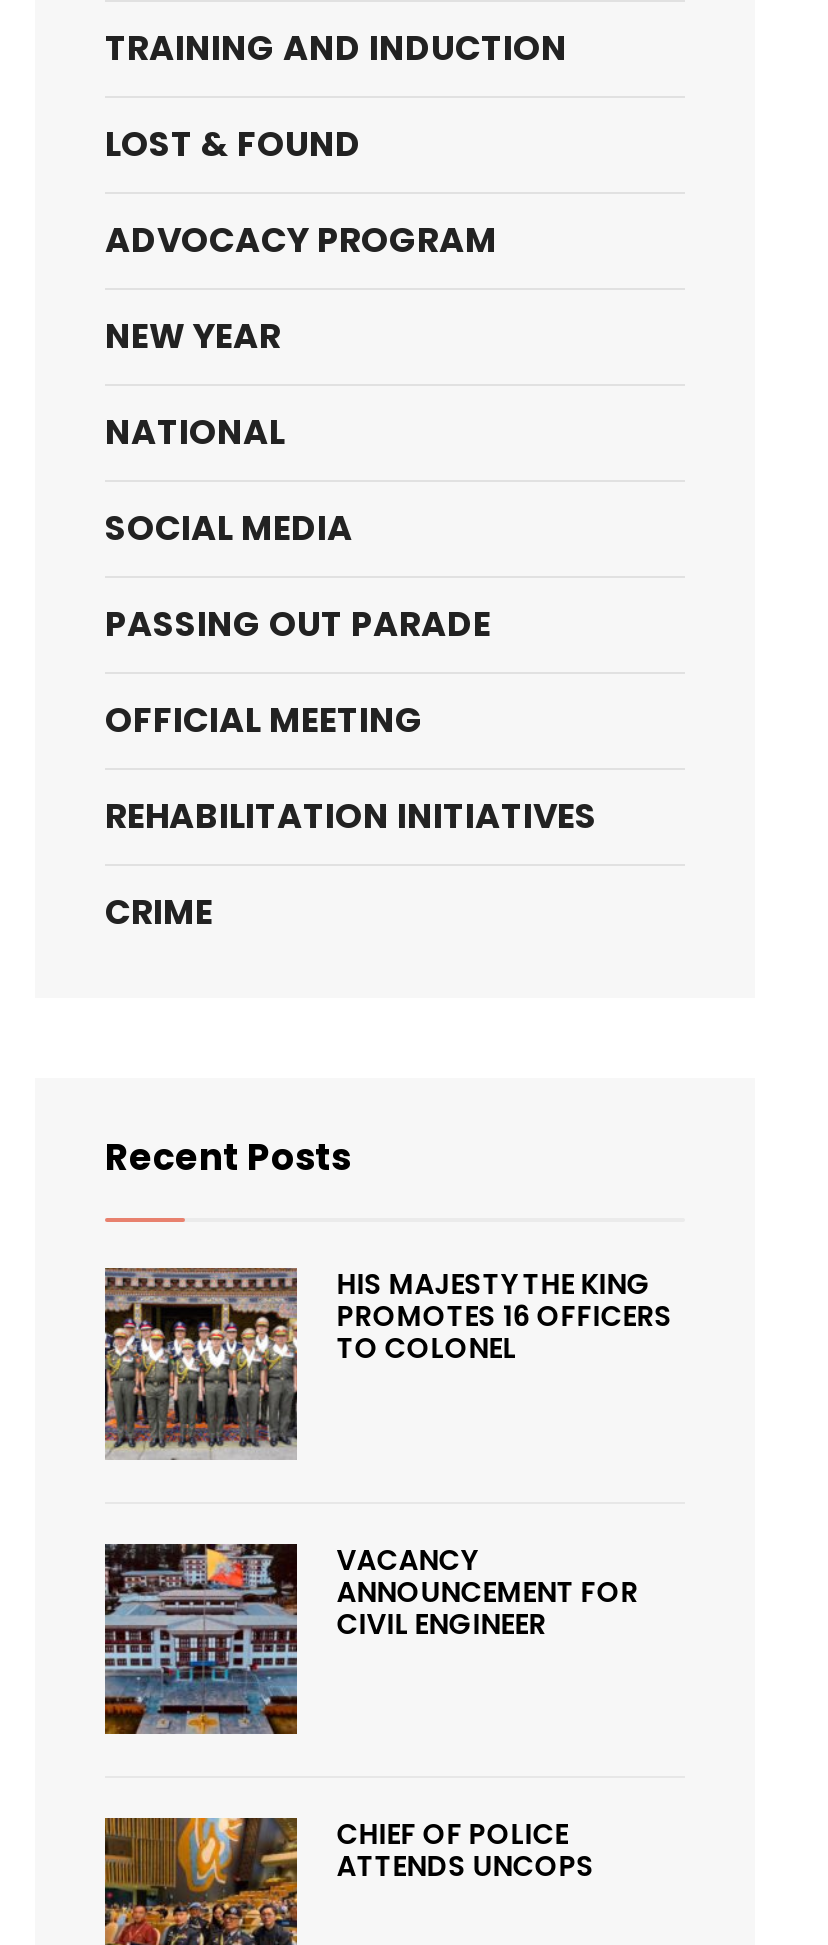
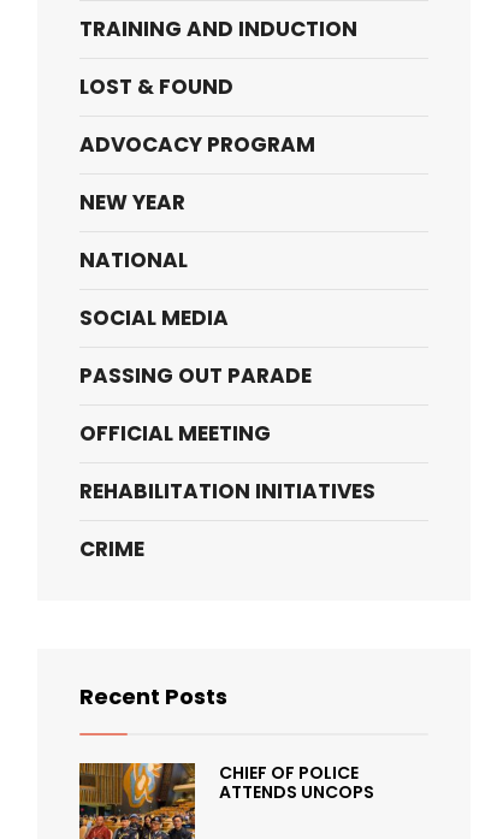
[103,1264,672,1460] [image] | HIS MAJESTY THE KING | PROMOTES 16 OFFICERS | TO COLONEL -> none
[103,1539,638,1736] [image] | VACANCY | ANNOUNCEMENT FOR | CIVIL ENGINEER -> none

